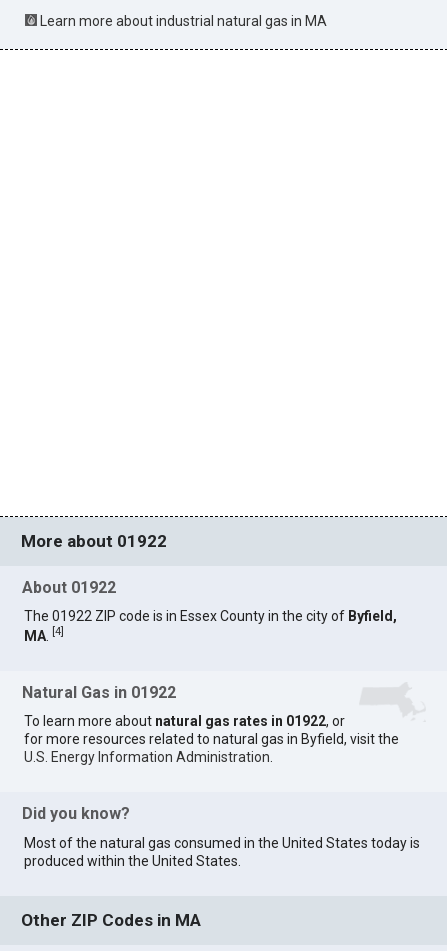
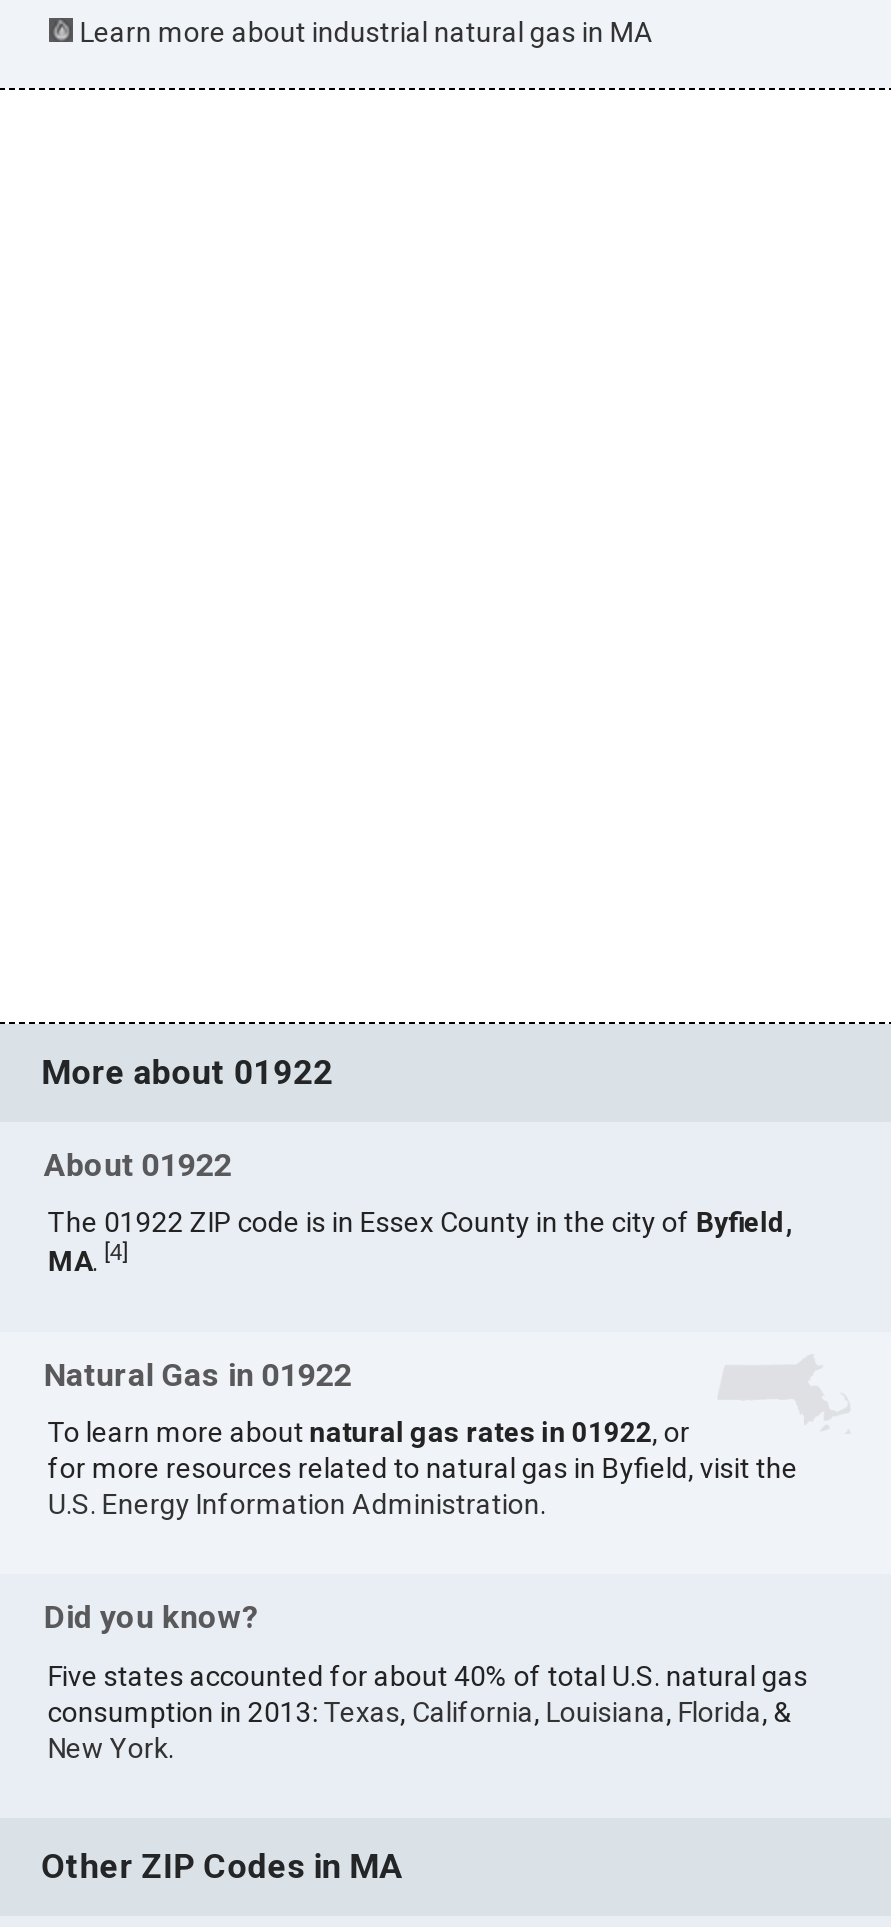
[24,834,420,868] Most of the natural gas consumed in the United States today is | produced within the United States. -> [48,1659,808,1763] Five states accounted for about 40% of total U.S. natural gas | consumption in 2013: Texas, California, Louisiana, Florida, & | New York.

